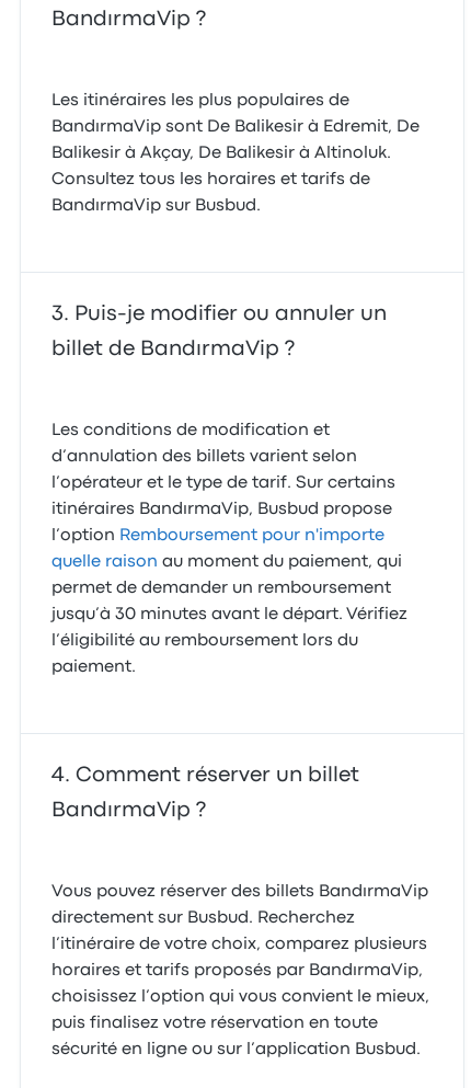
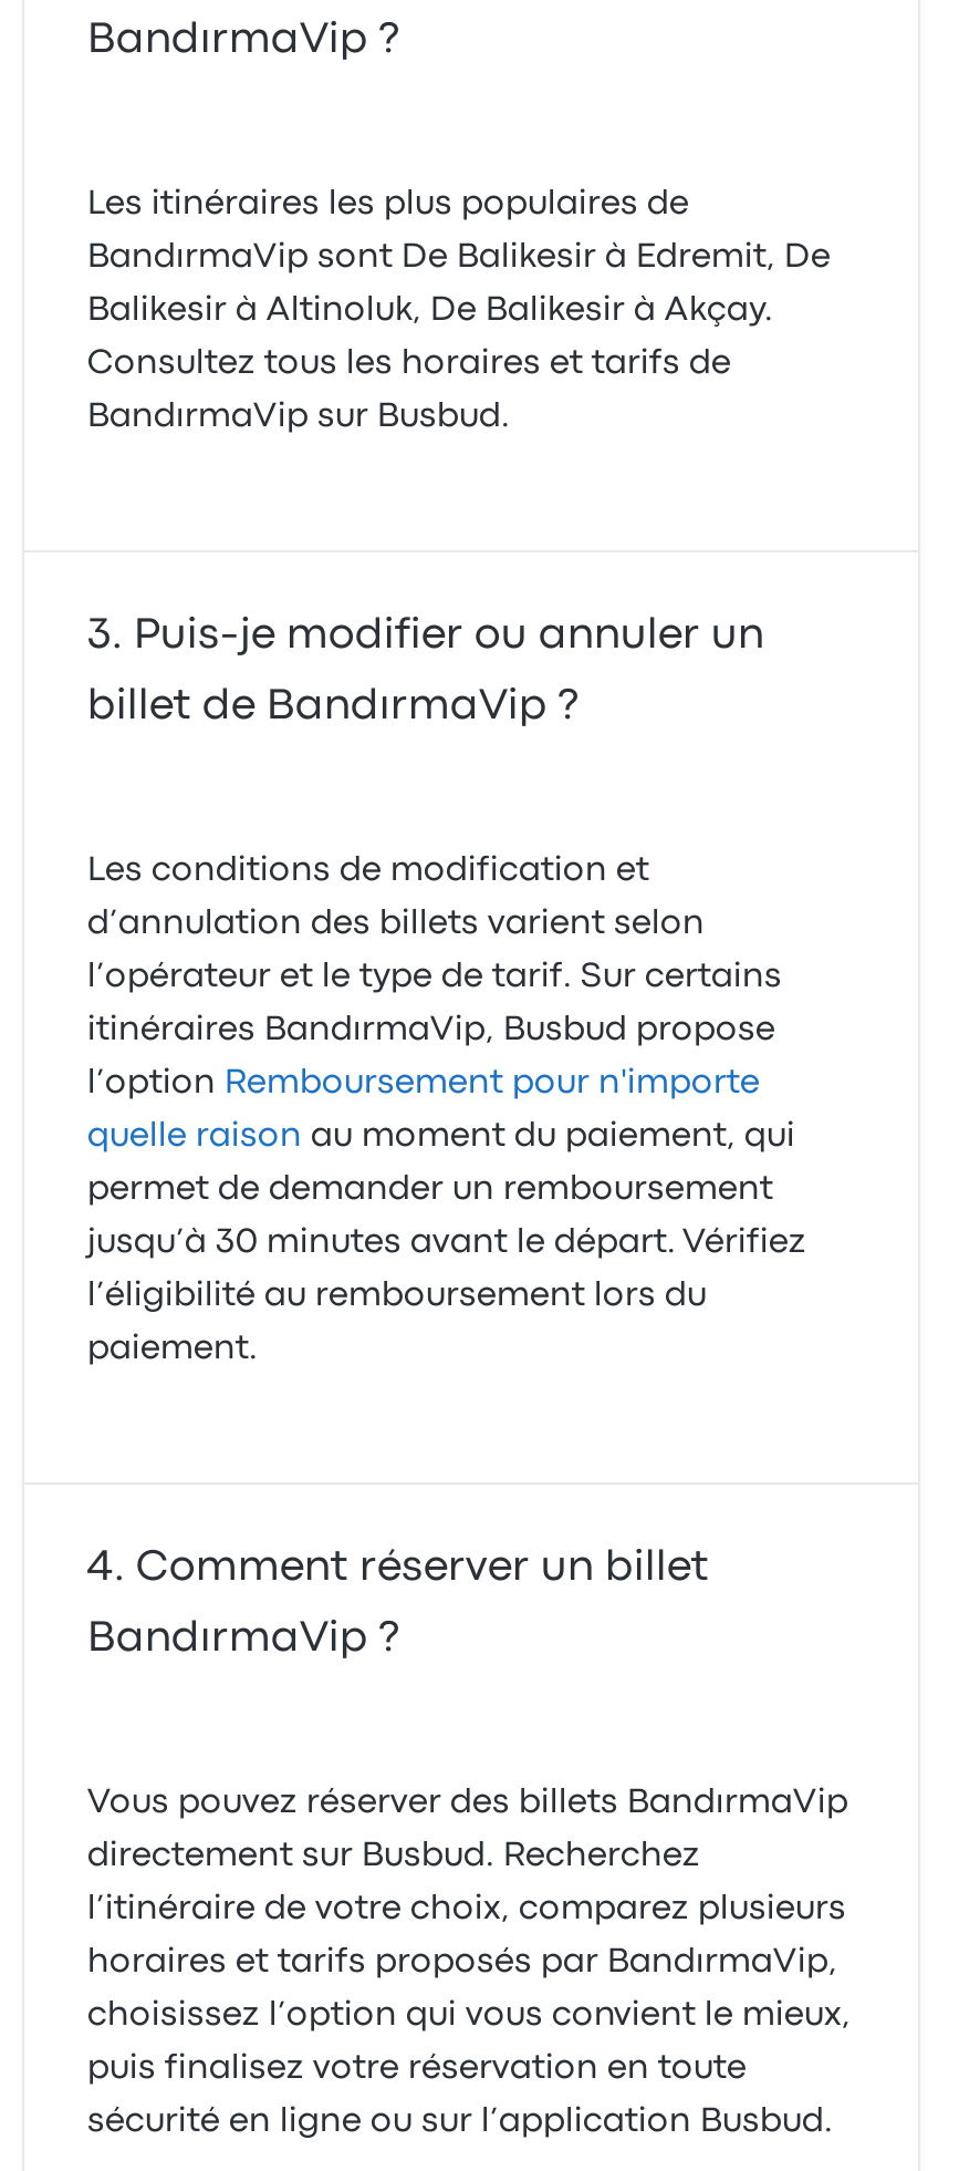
[52,146,391,161] Balikesir à Akçay, De Balikesir à Altinoluk. -> [87,296,773,327] Balikesir à Altinoluk, De Balikesir à Akçay.

